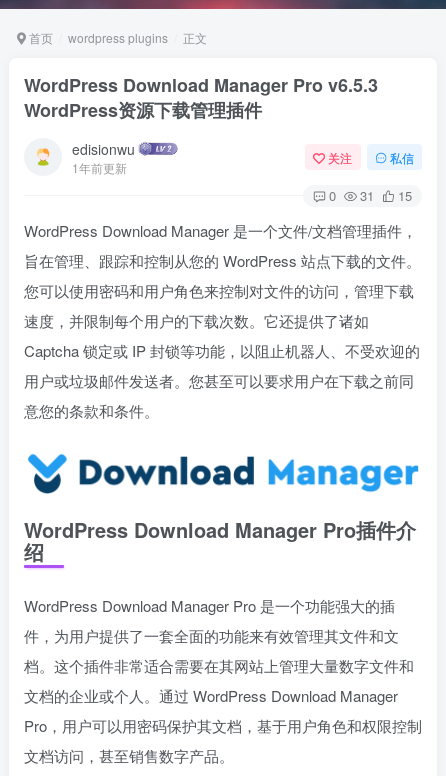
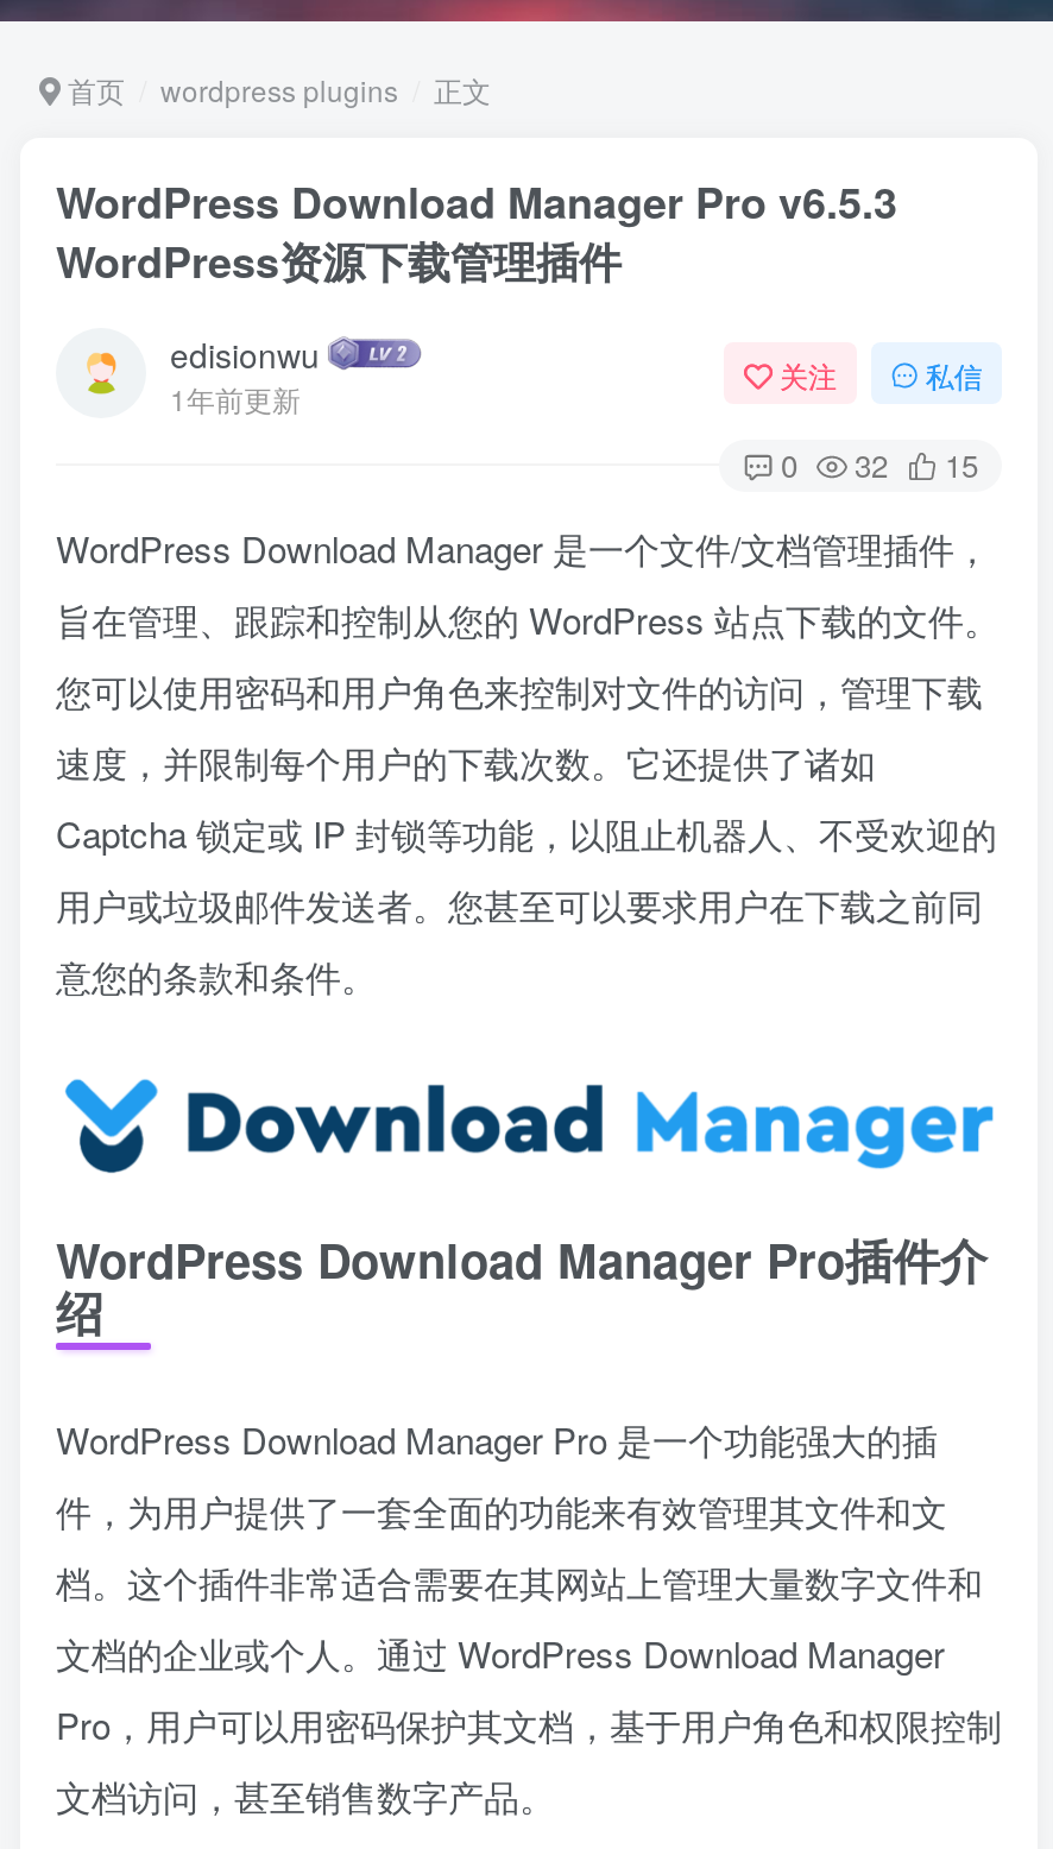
[329,186,412,205] 0 31 15 -> [781,442,978,487] 0 32 15

